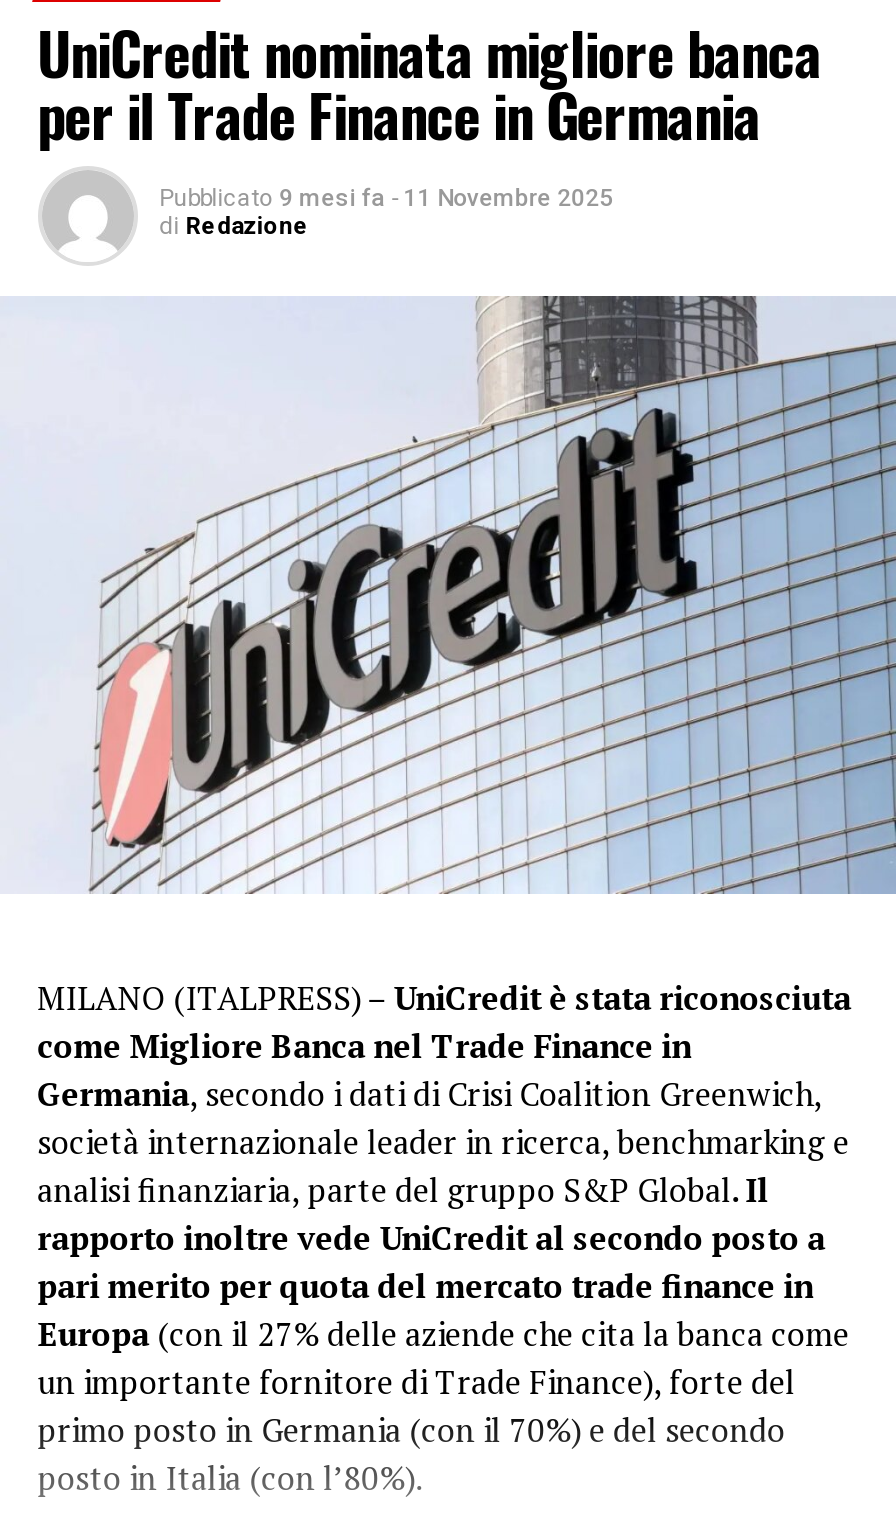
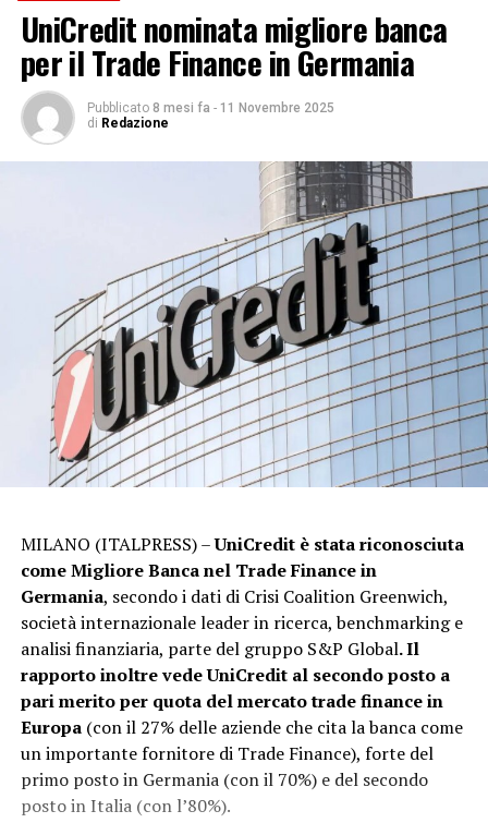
[159,184,613,212] Pubblicato 9 mesi fa - 11 Novembre 2025 -> [87,100,334,116] Pubblicato 8 mesi fa - 11 Novembre 2025

